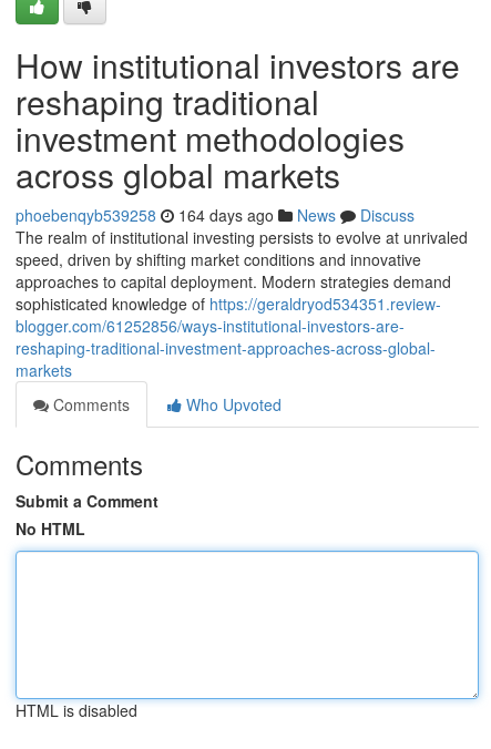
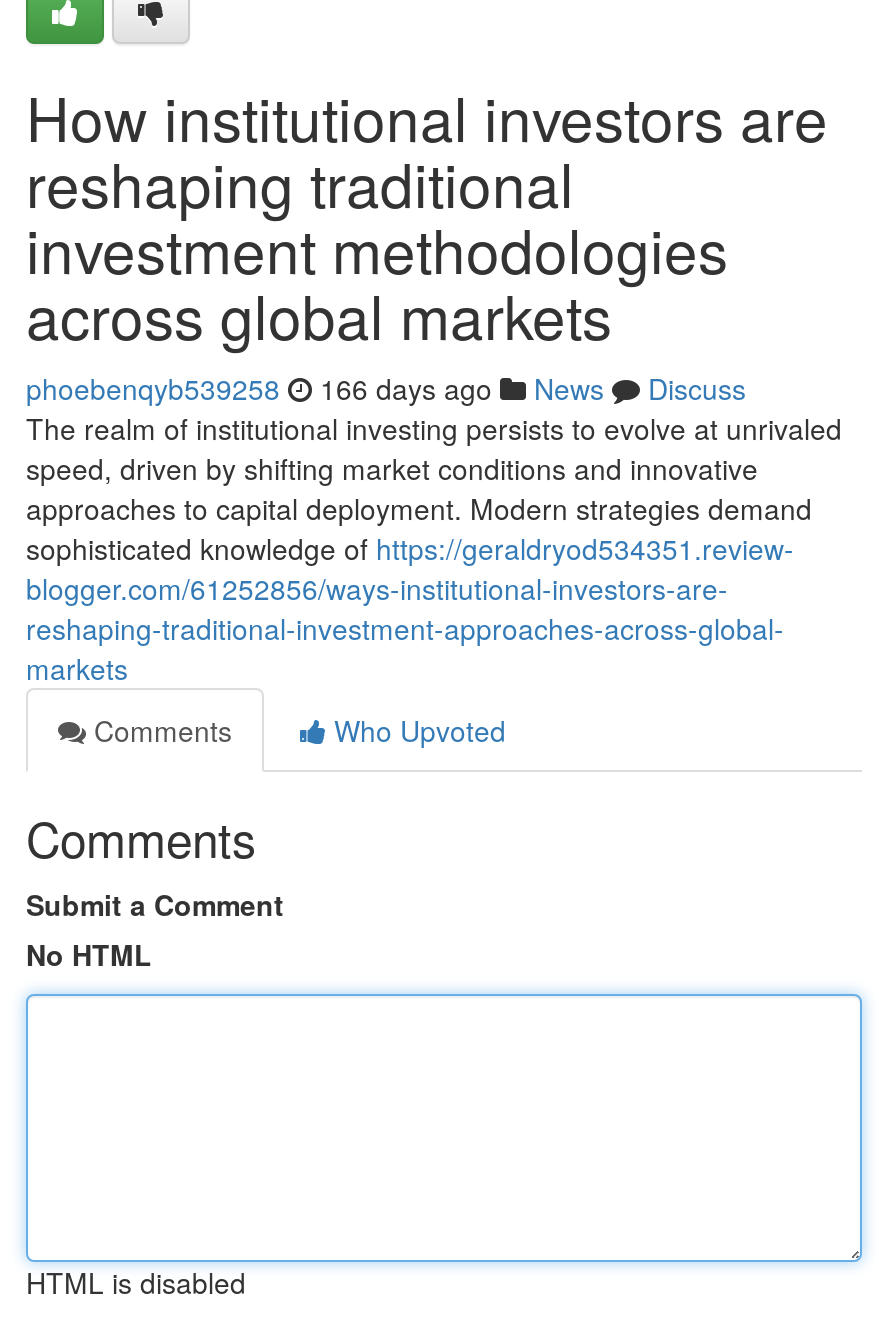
[16,204,415,226] phoebenqyb539258 164 days ago News Discuss -> [26,368,746,408] phoebenqyb539258 166 days ago News Discuss

